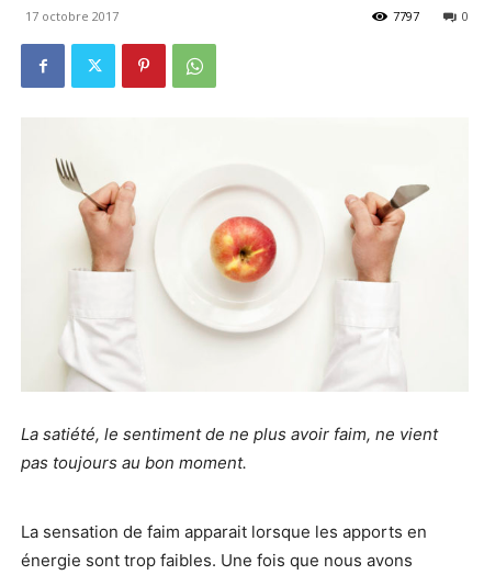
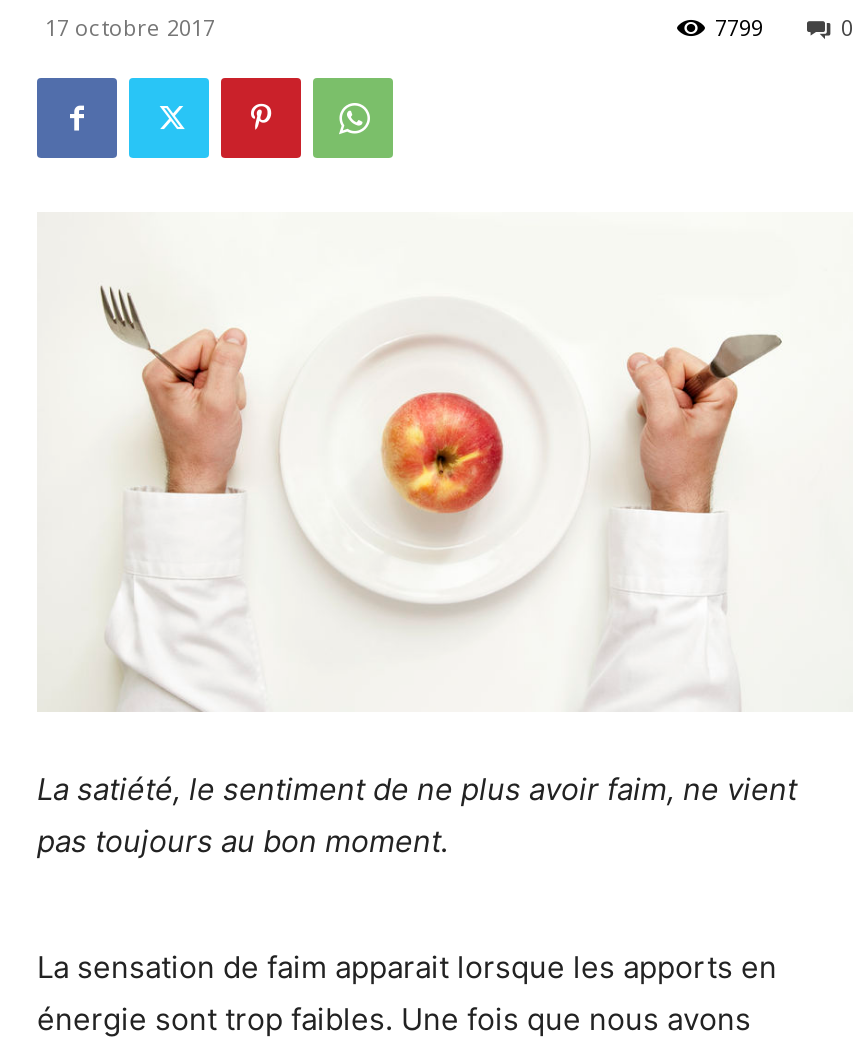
[393,8,419,24] 7797 -> [715,12,763,42] 7799

